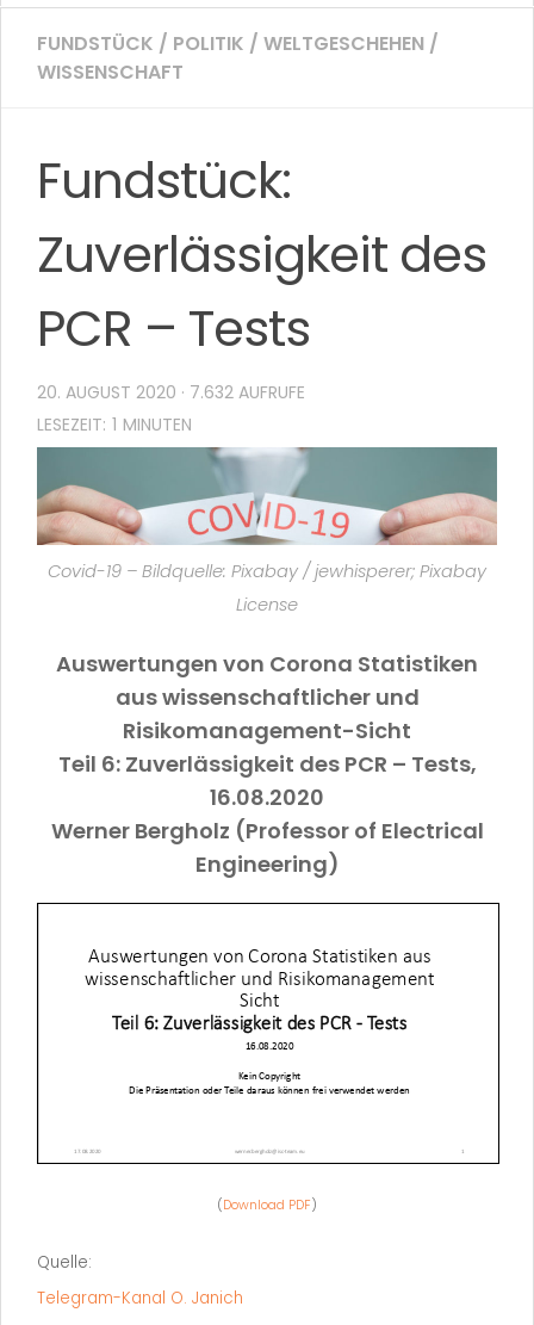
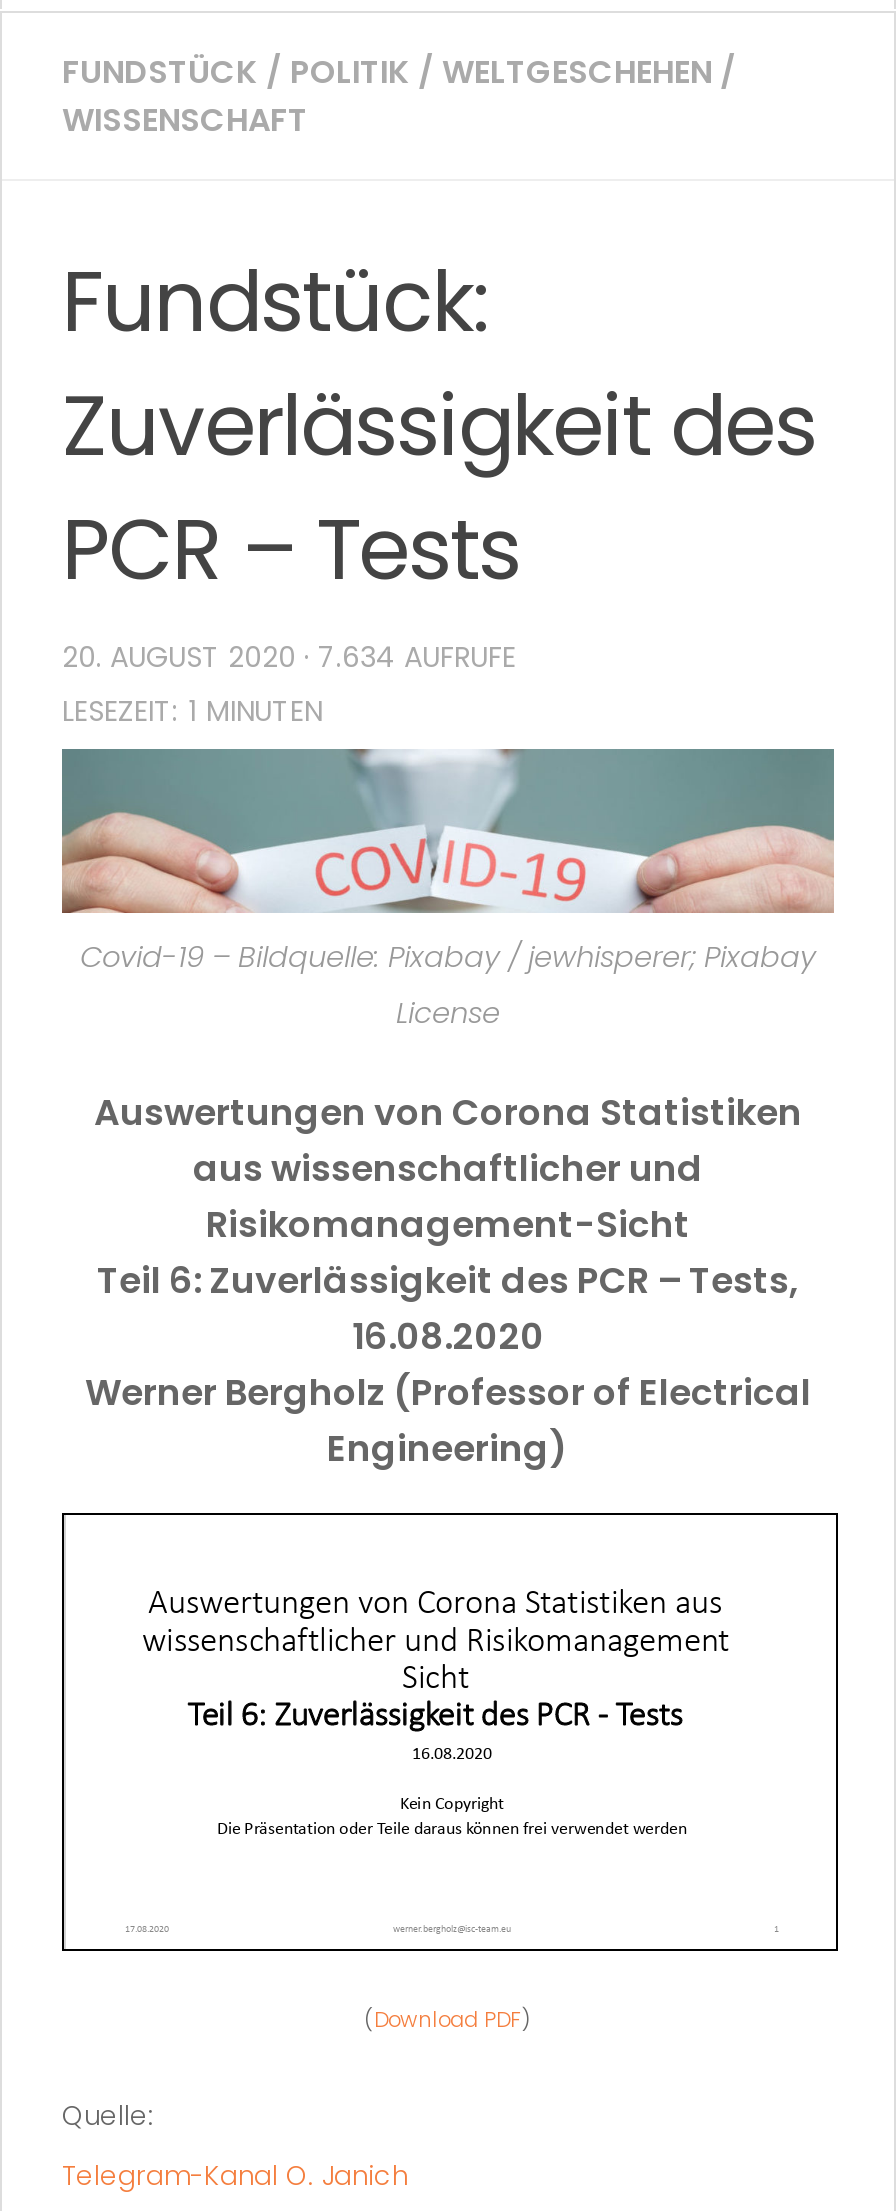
[37,380,305,404] 20. AUGUST 2020 · 7.632 AUFRUFE -> [62,636,516,676] 20. AUGUST 2020 · 7.634 AUFRUFE

